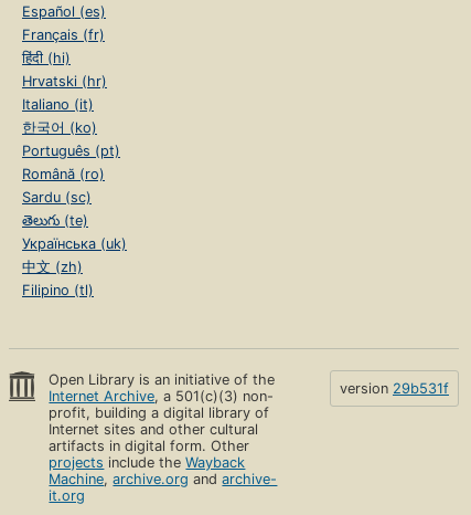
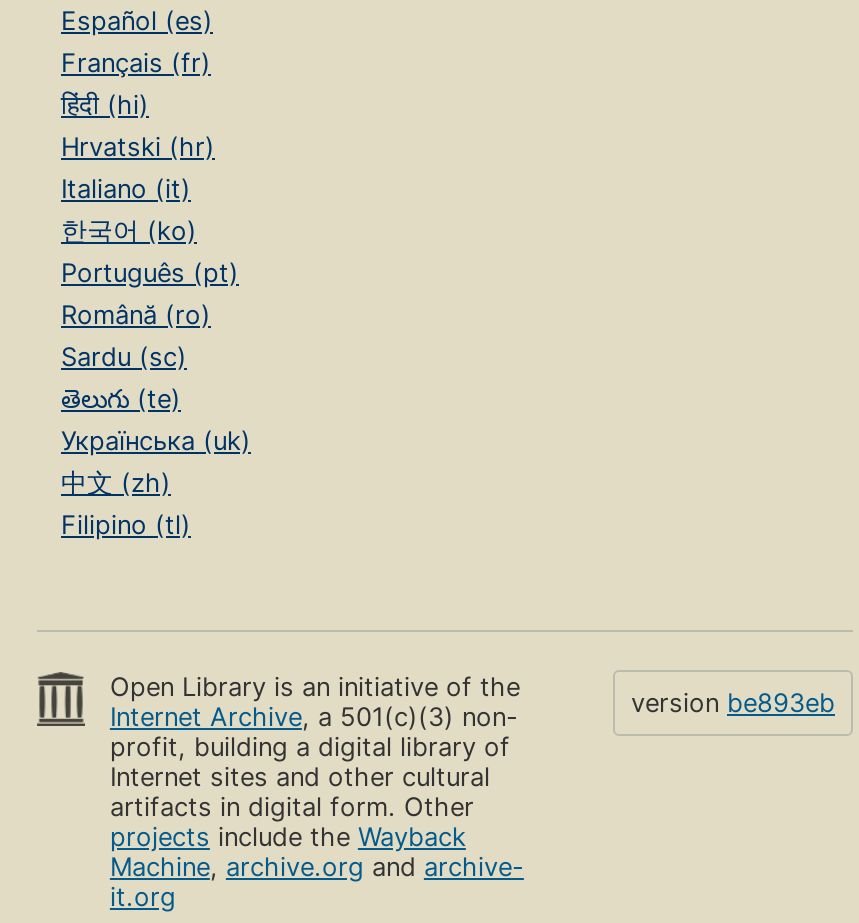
[340,380,449,397] version 29b531f -> [631,688,835,718] version be893eb

